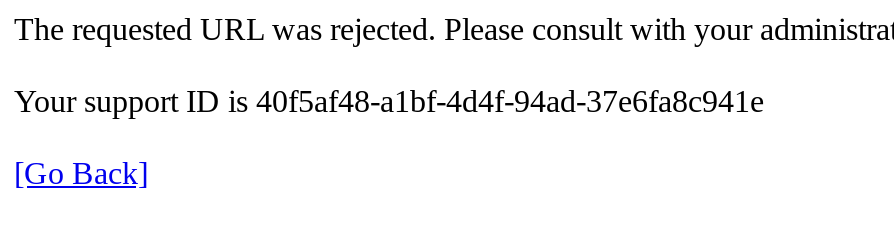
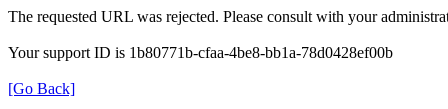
[14,84,764,118] Your support ID is 40f5af48-a1bf-4d4f-94ad-37e6fa8c941e -> [8,44,393,61] Your support ID is 1b80771b-cfaa-4be8-bb1a-78d0428ef00b

